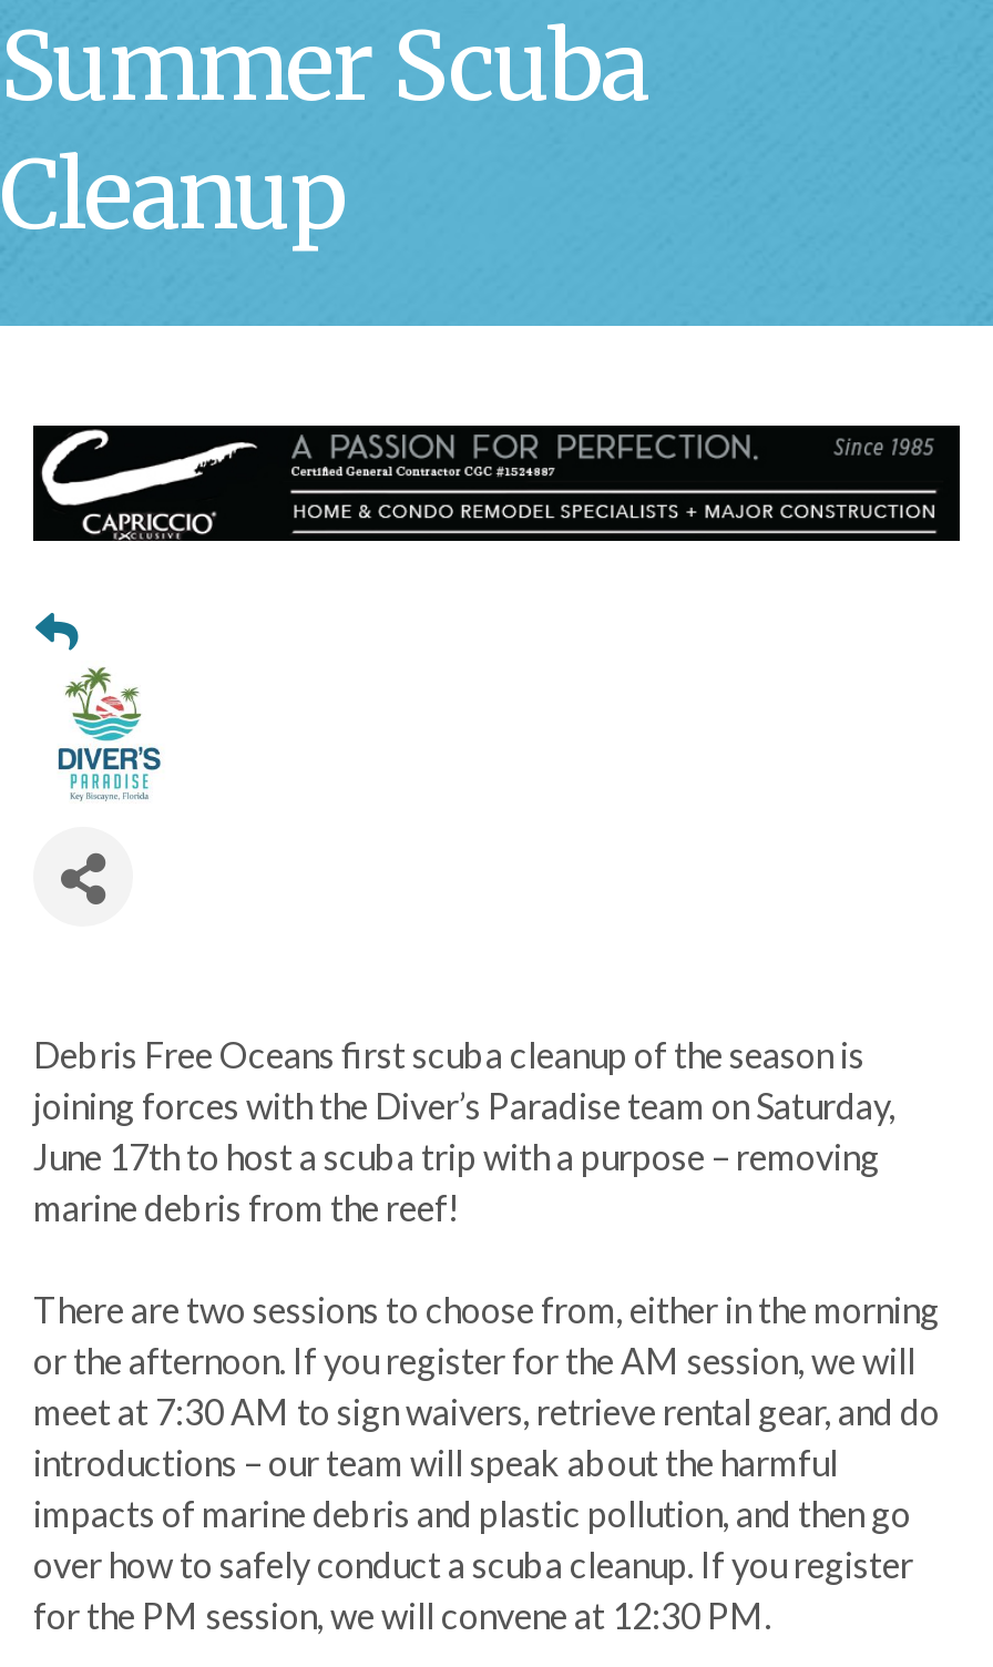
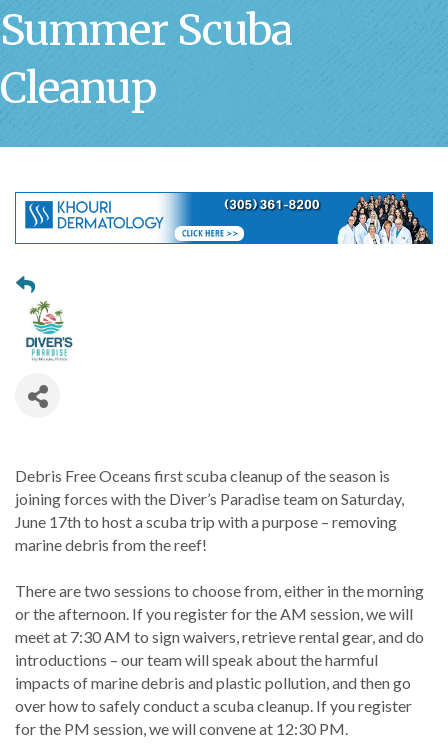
[31,423,962,543] [image] -> [14,191,434,245] [image]

